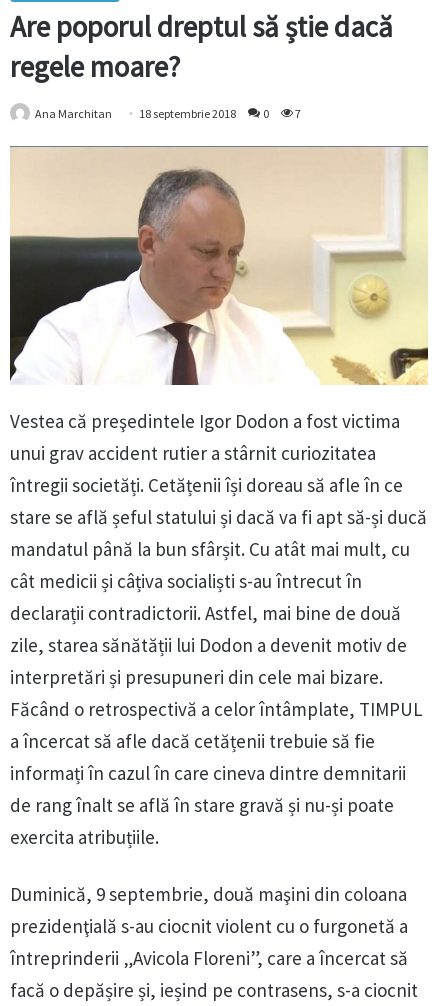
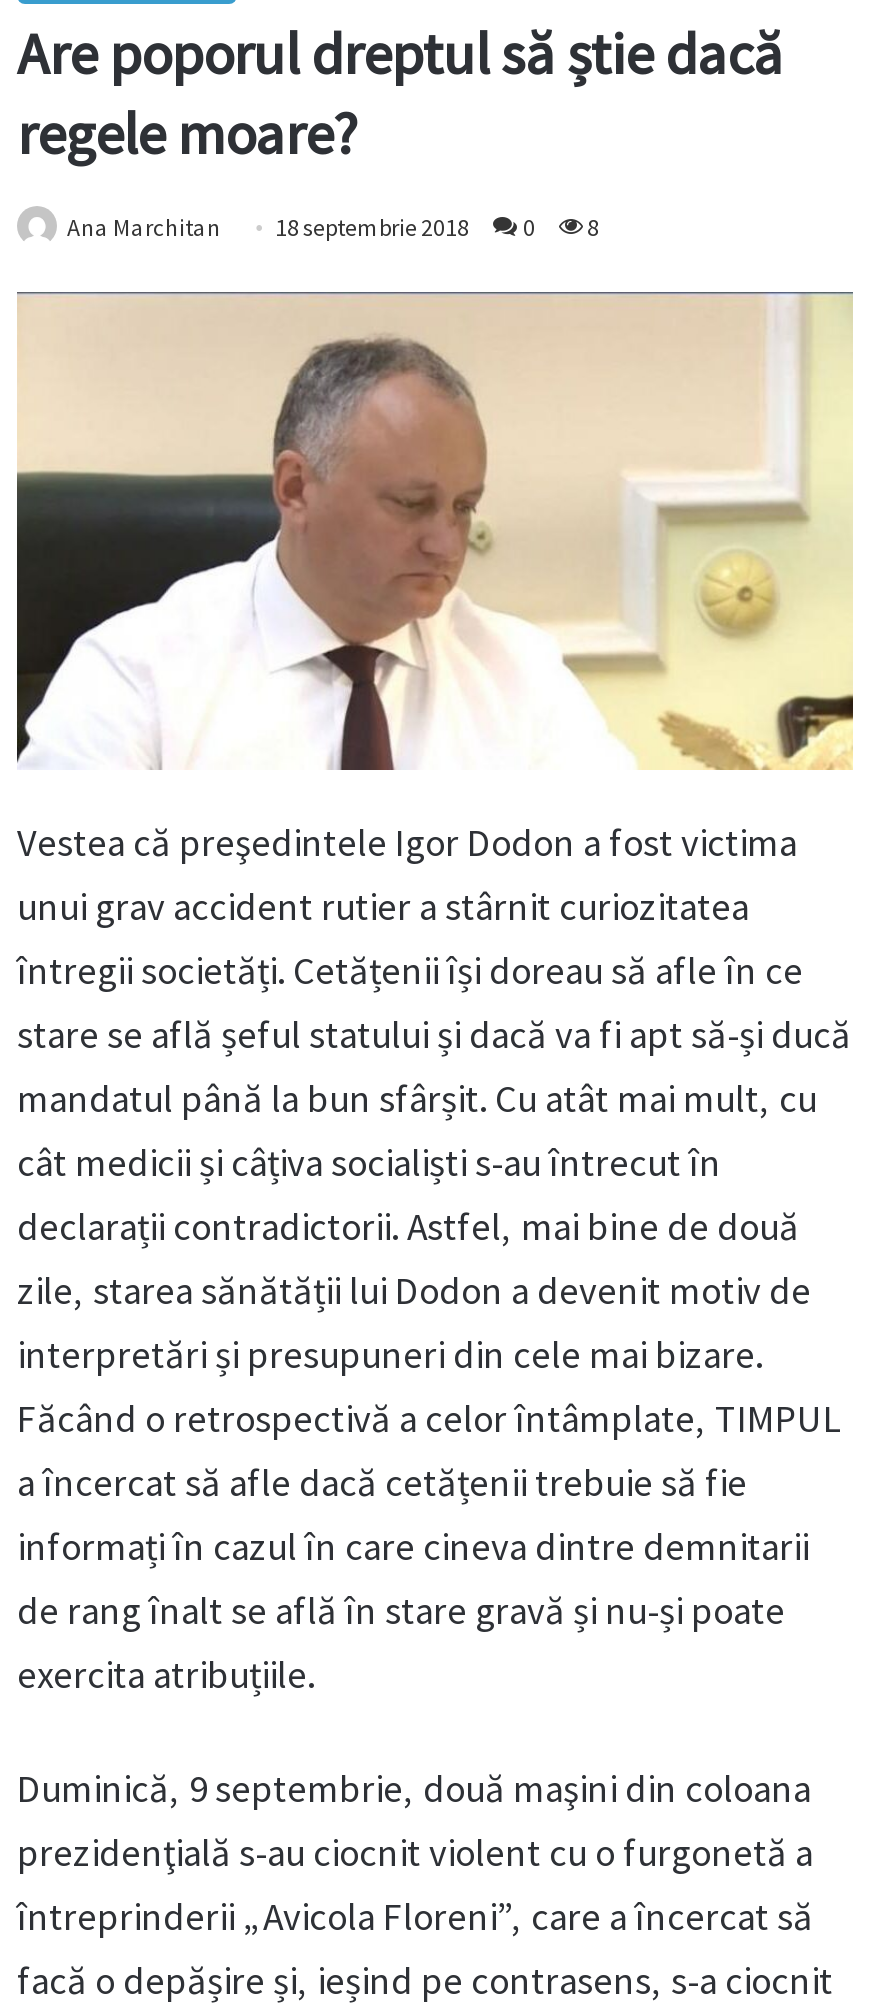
[35,106,301,121] Ana Marchitan 18 septembrie 2018 0 7 -> [67,213,599,243] Ana Marchitan 18 septembrie 2018 0 8

